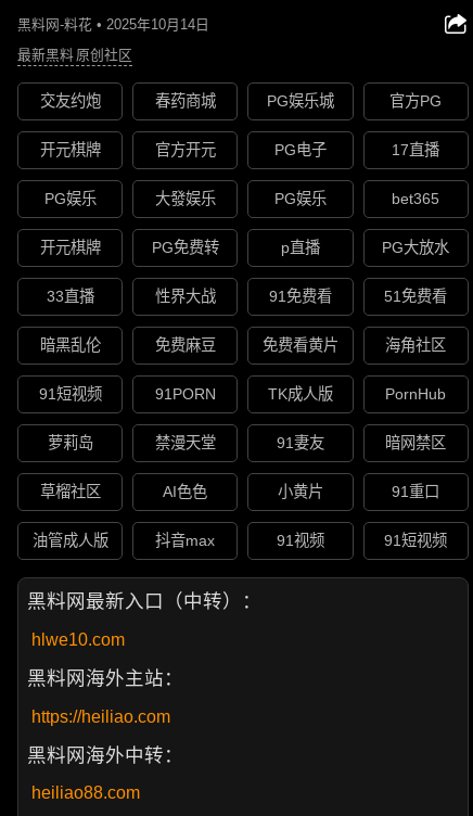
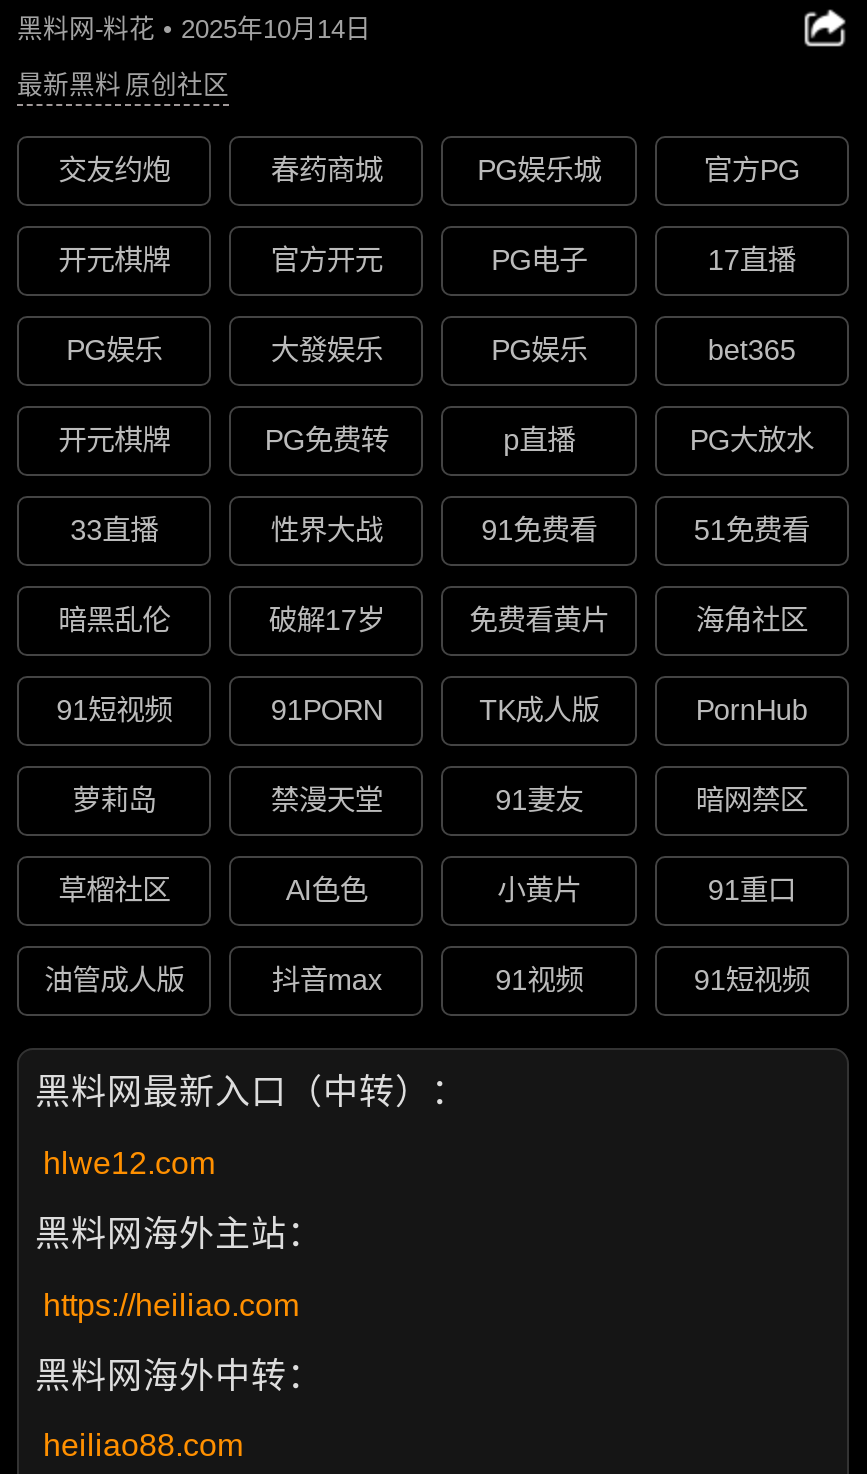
[155,337,216,354] 免费麻豆 -> [269,605,385,637] 破解17岁
[31,630,125,649] hlwe10.com -> [43,1146,215,1180] hlwe12.com

